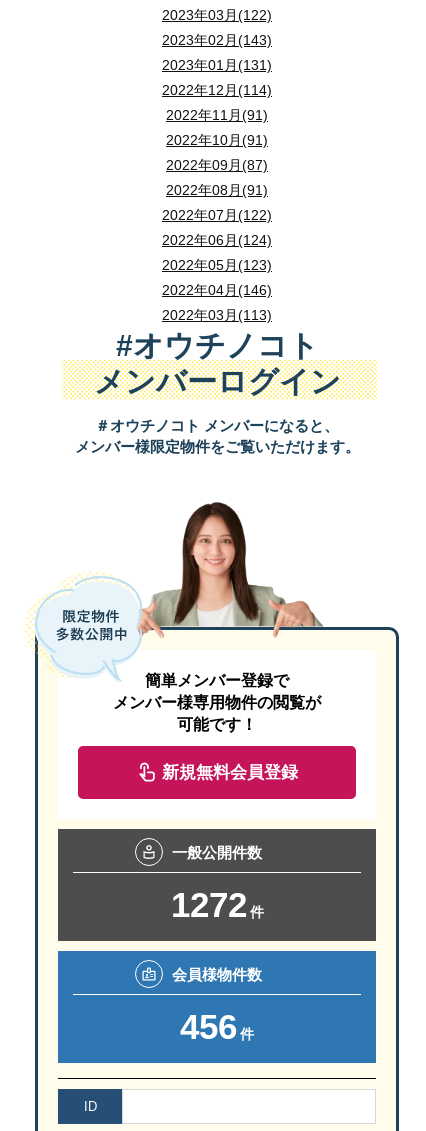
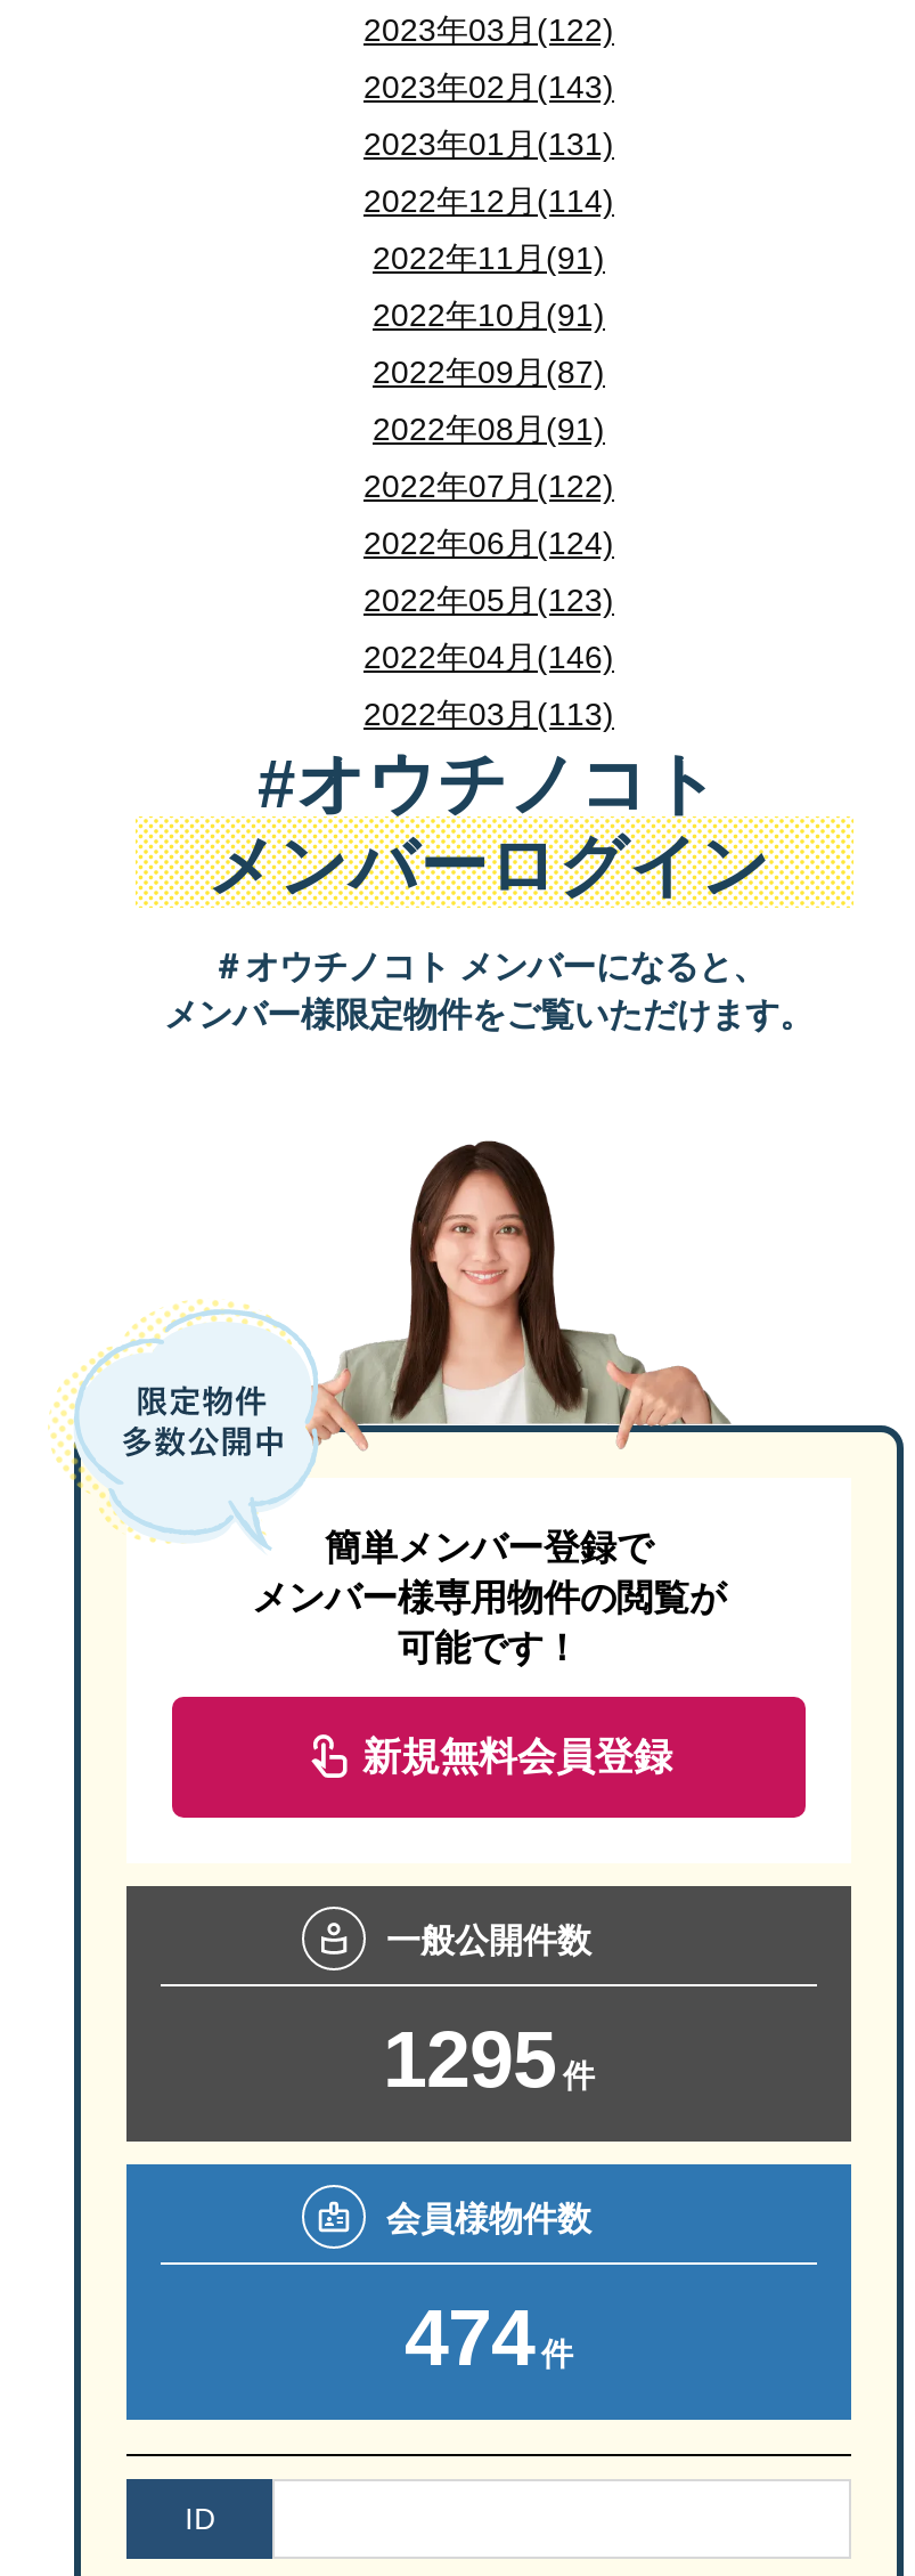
[170,884,263,923] 1272 件 -> [383,2013,595,2102] 1295 件
[180,1006,254,1045] 456 件 -> [405,2291,573,2380] 474 件

